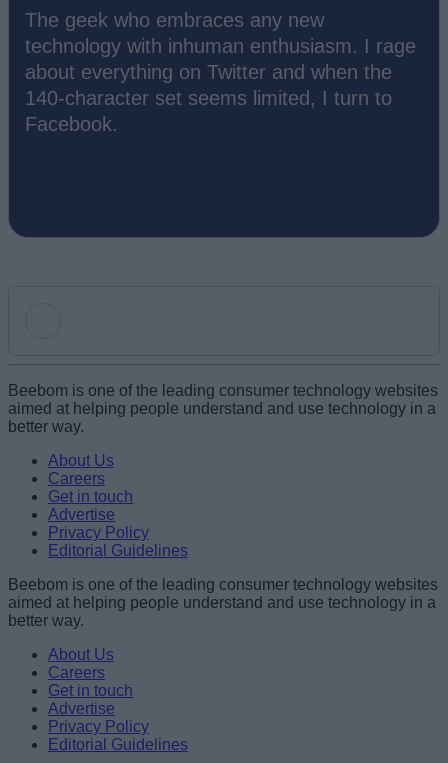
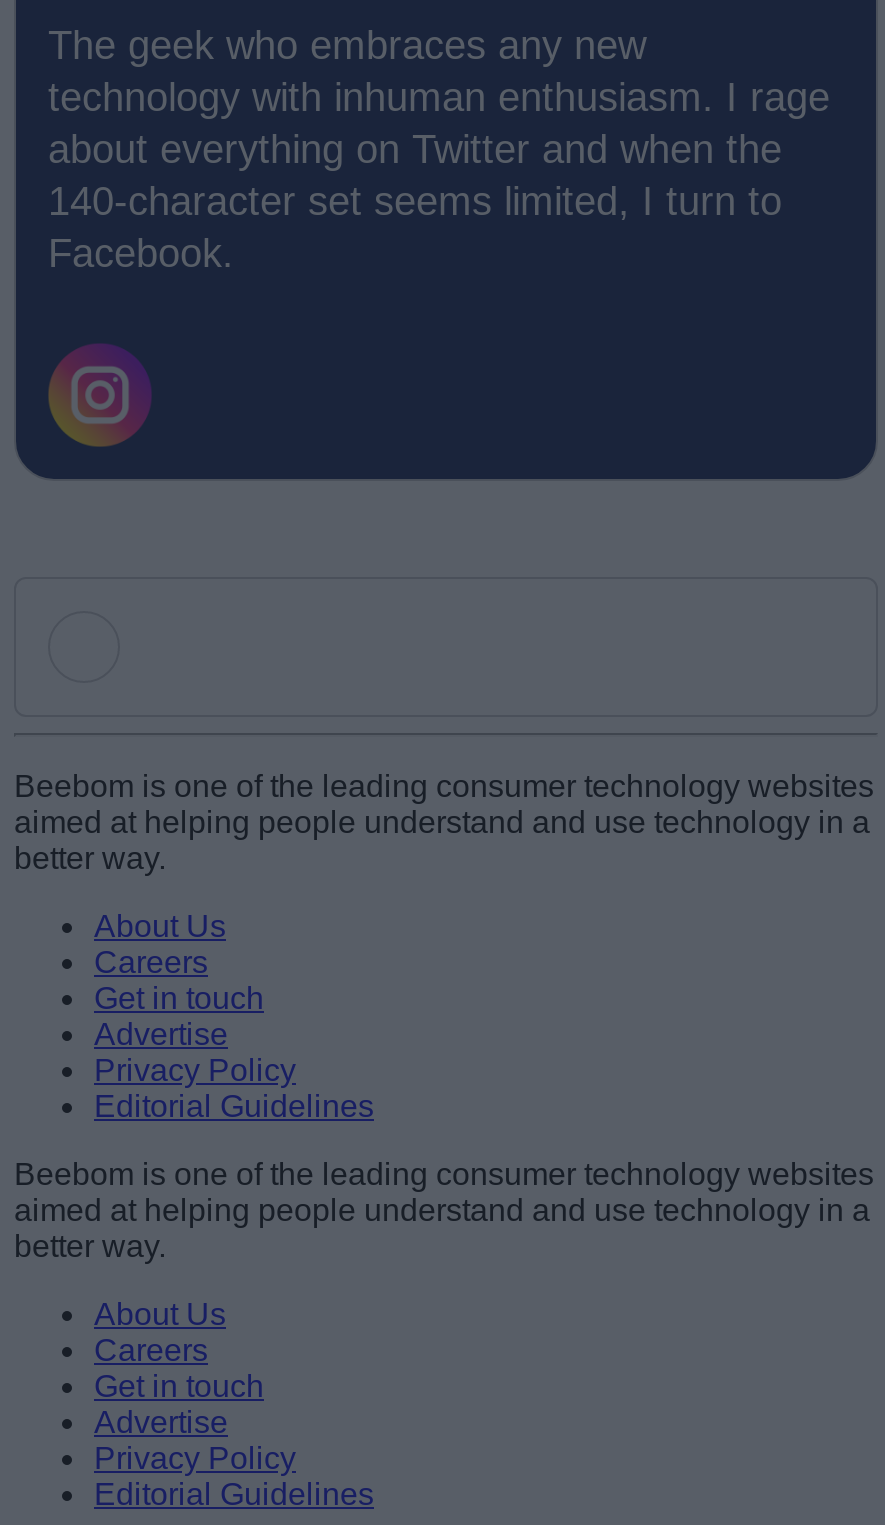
none -> [46,343,152,449] [image]

